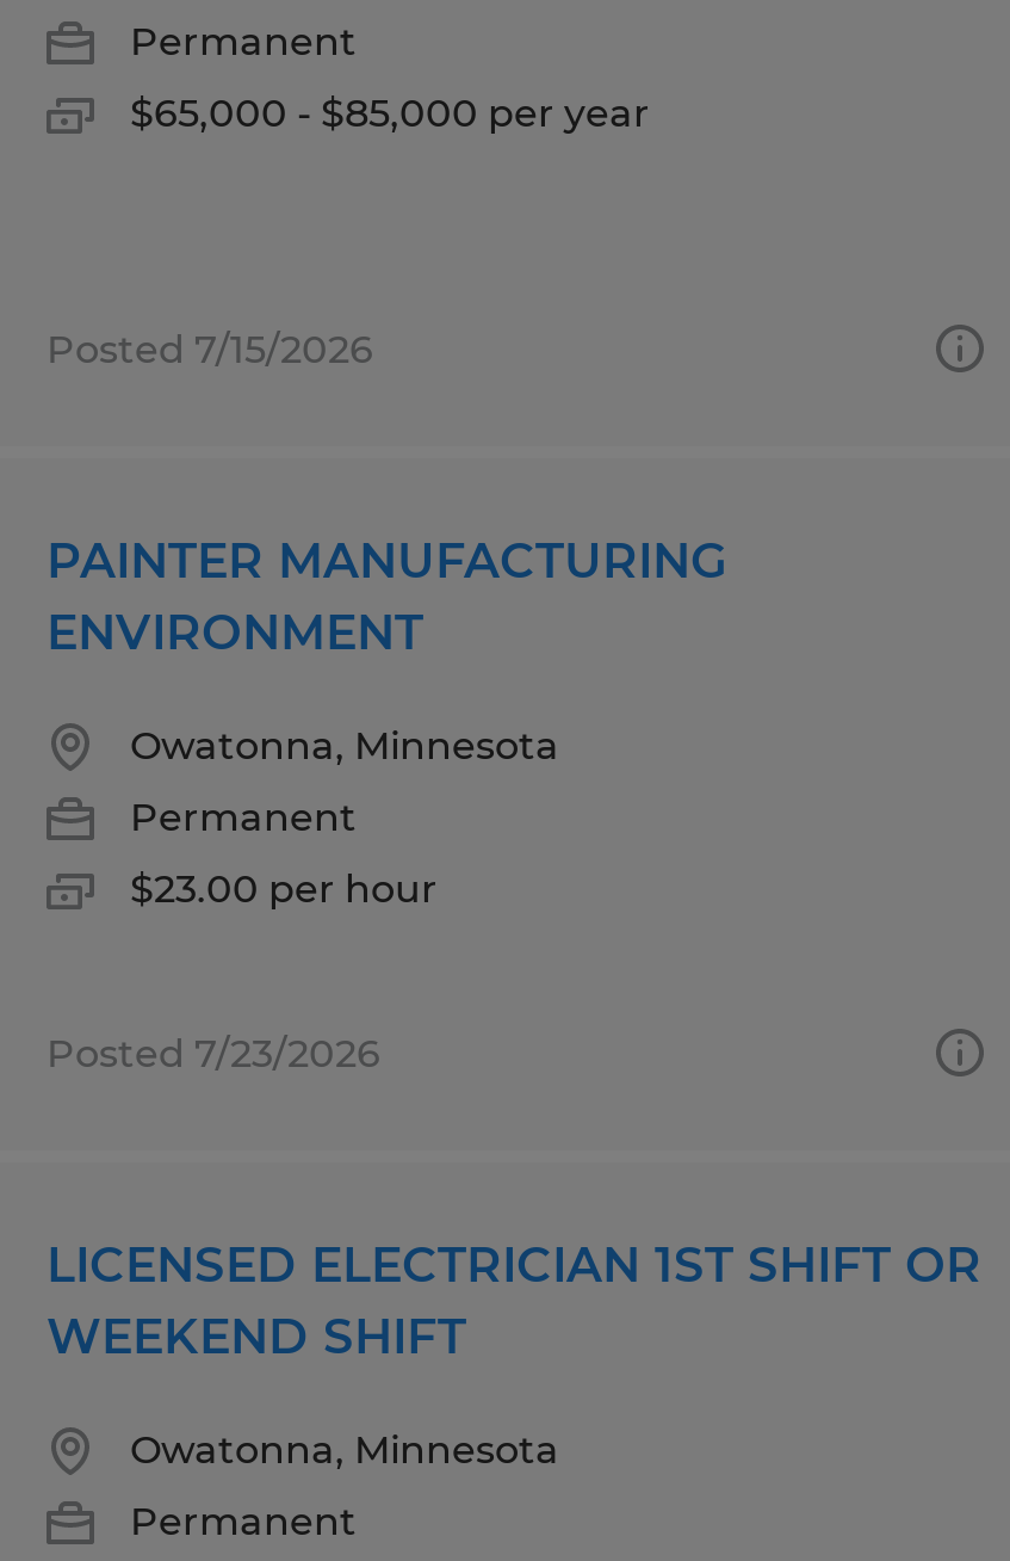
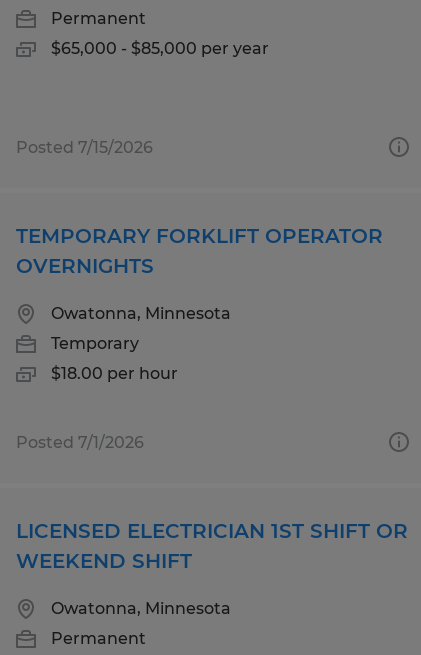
[47,532,726,661] PAINTER MANUFACTURING | ENVIRONMENT -> [16,224,383,278] TEMPORARY FORKLIFT OPERATOR | OVERNIGHTS
[130,795,357,840] Permanent -> [51,334,139,353] Temporary
[130,866,438,912] $23.00 per hour -> [51,364,178,383] $18.00 per hour
[47,1031,380,1076] Posted 7/23/2026 -> [16,433,144,452] Posted 7/1/2026

